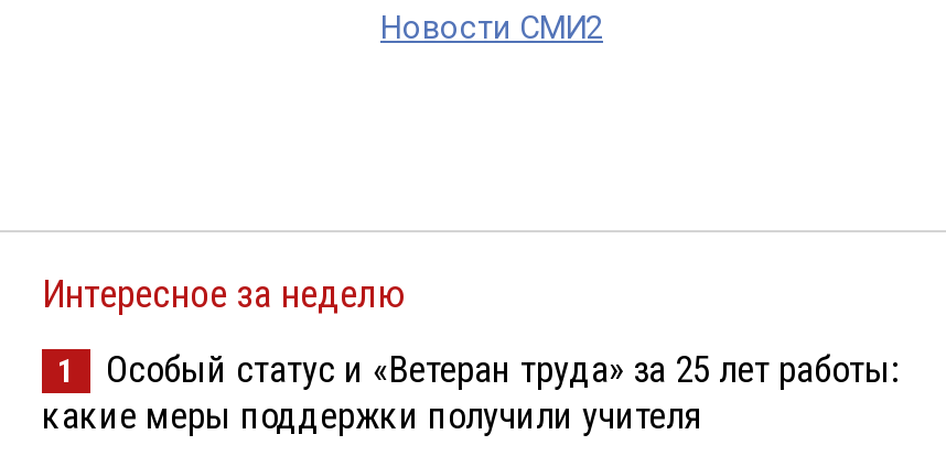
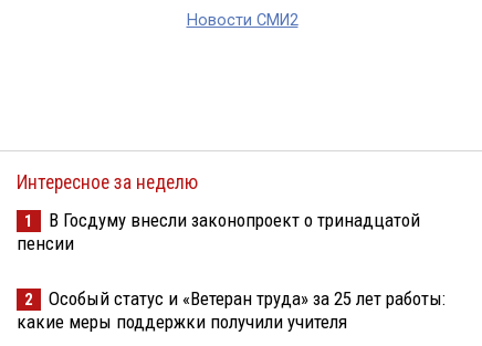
none -> [17,209,420,310] В Госдуму внесли законопроект о тринадцатой | пенсии | 2

